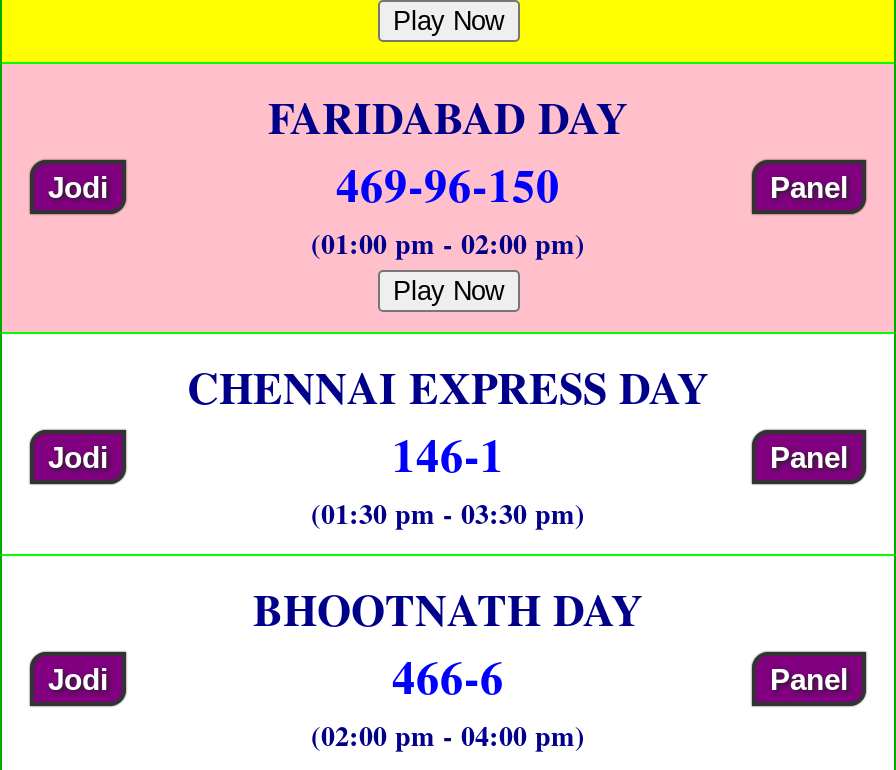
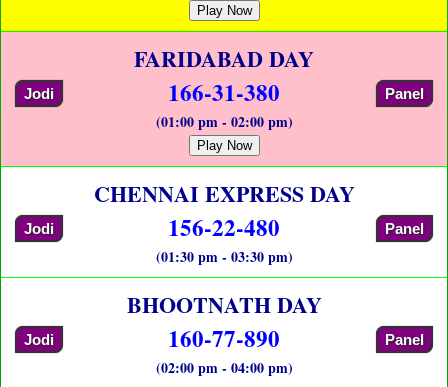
[336,150,560,218] 469-96-150 -> [168,75,280,109] 166-31-380
[392,420,504,488] 146-1 -> [168,210,280,244] 156-22-480
[392,642,504,710] 466-6 -> [168,321,280,355] 160-77-890

